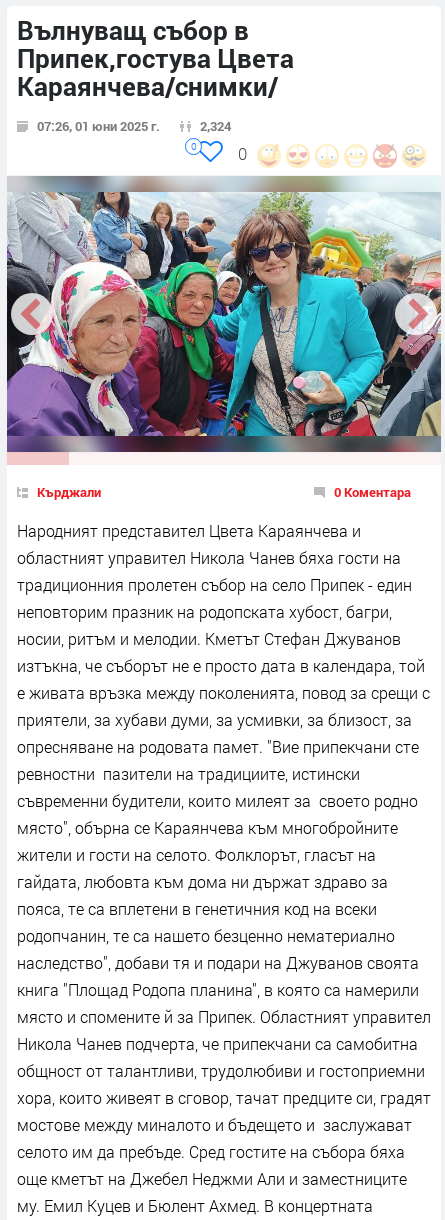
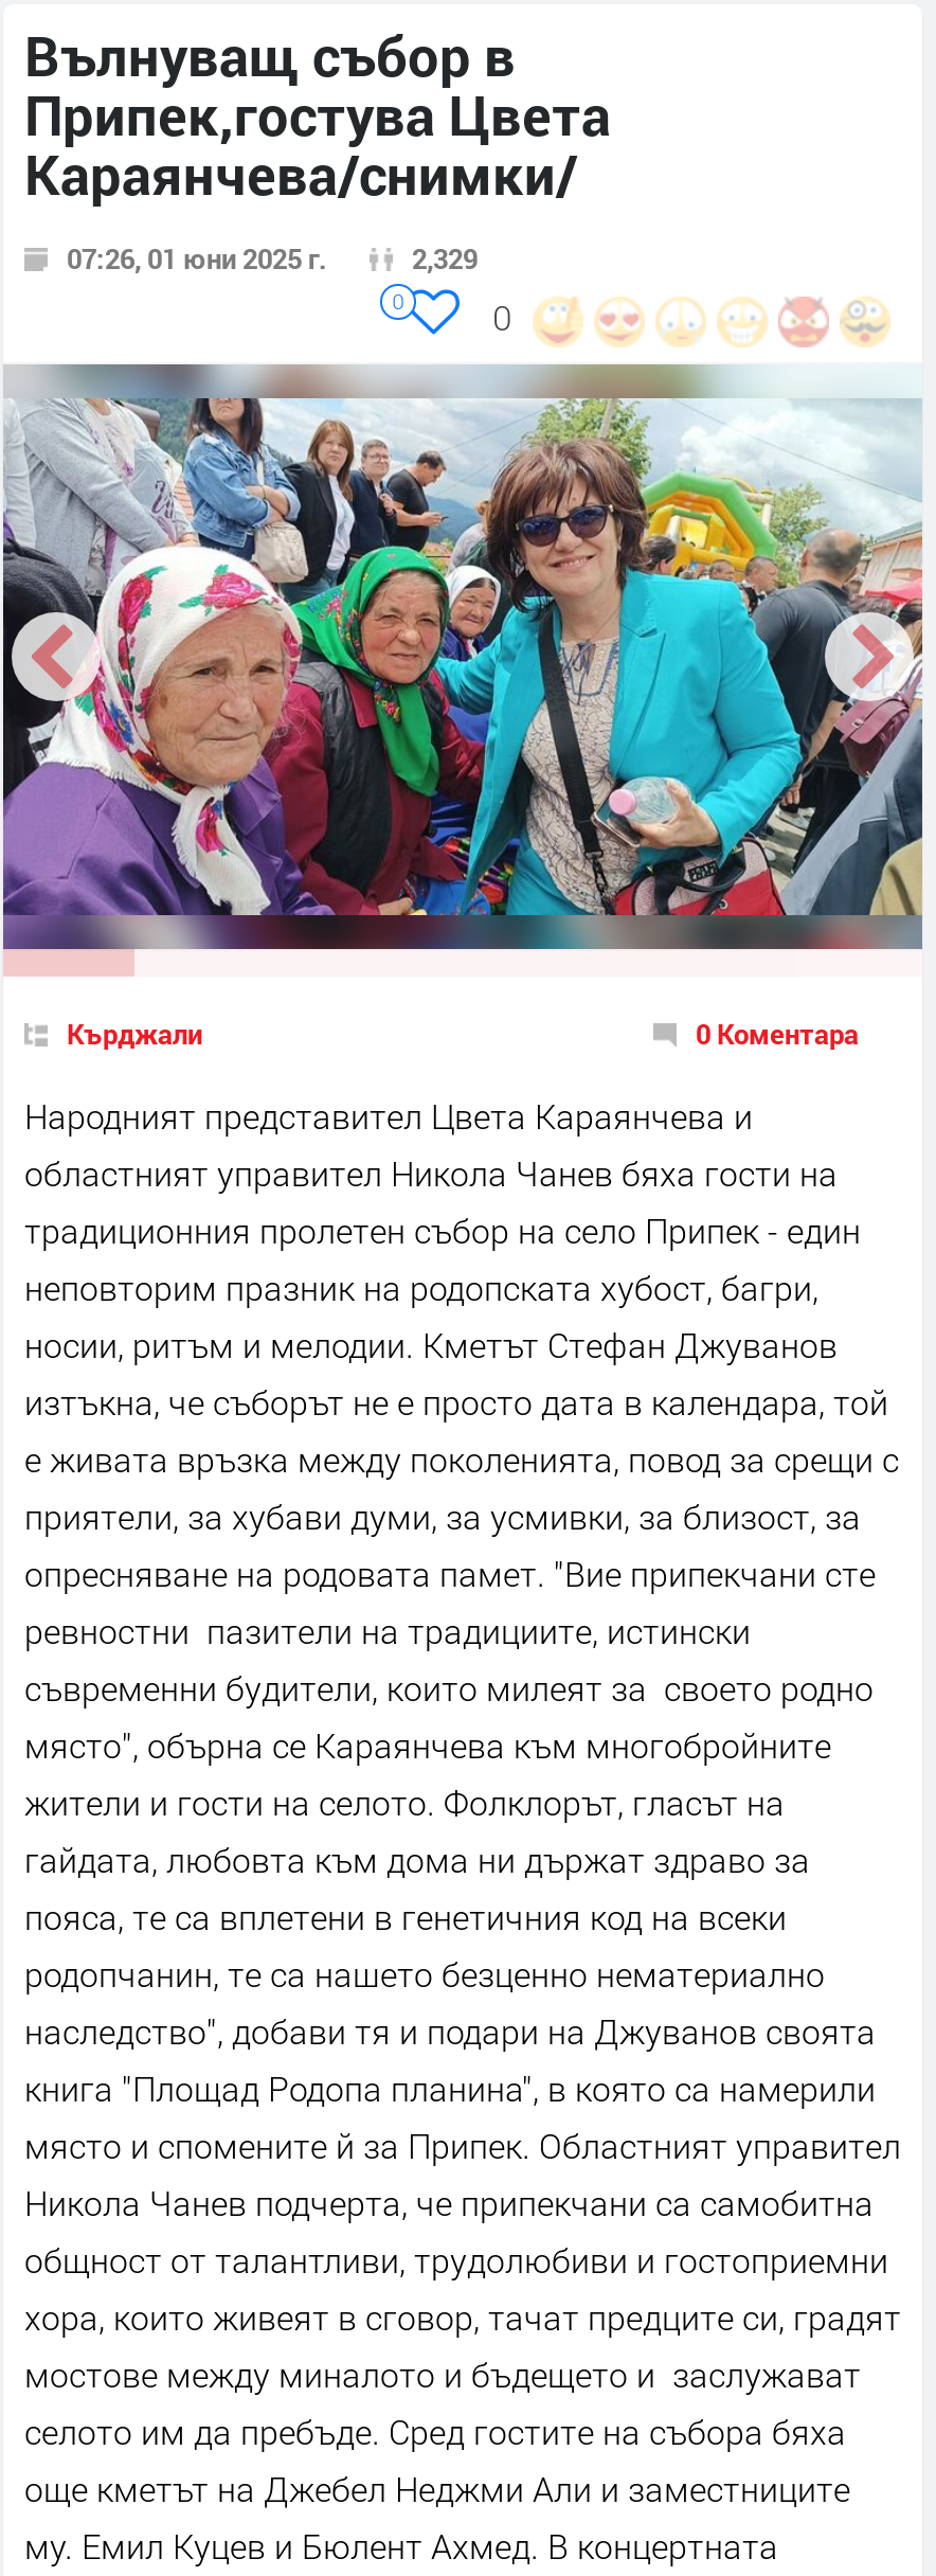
[200,117,231,135] 2,324 -> [412,240,478,278] 2,329

